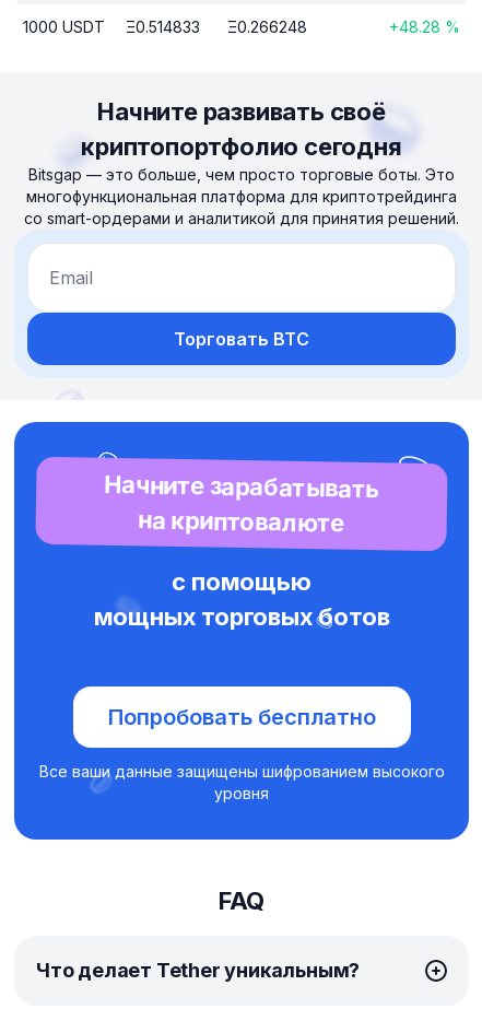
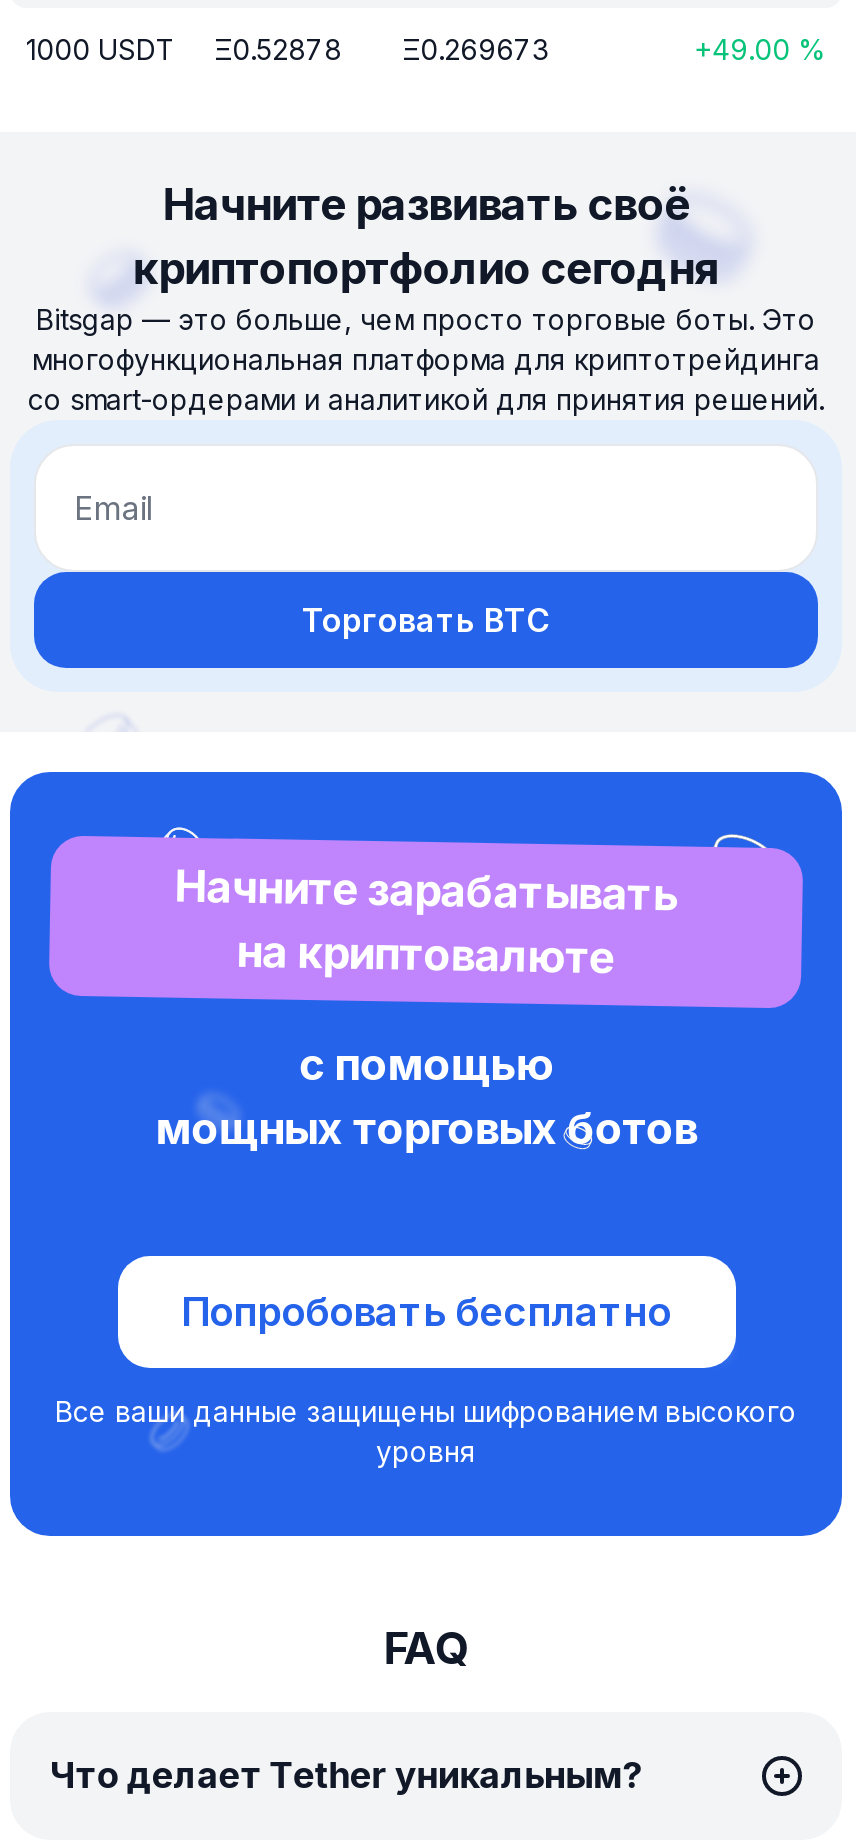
[126,17,200,36] Ξ0.514833 -> [214,32,342,66] Ξ0.52878
[227,17,307,36] Ξ0.266248 -> [402,32,548,66] Ξ0.269673
[389,17,460,36] +48.28% -> [694,32,826,66] +49.00%

